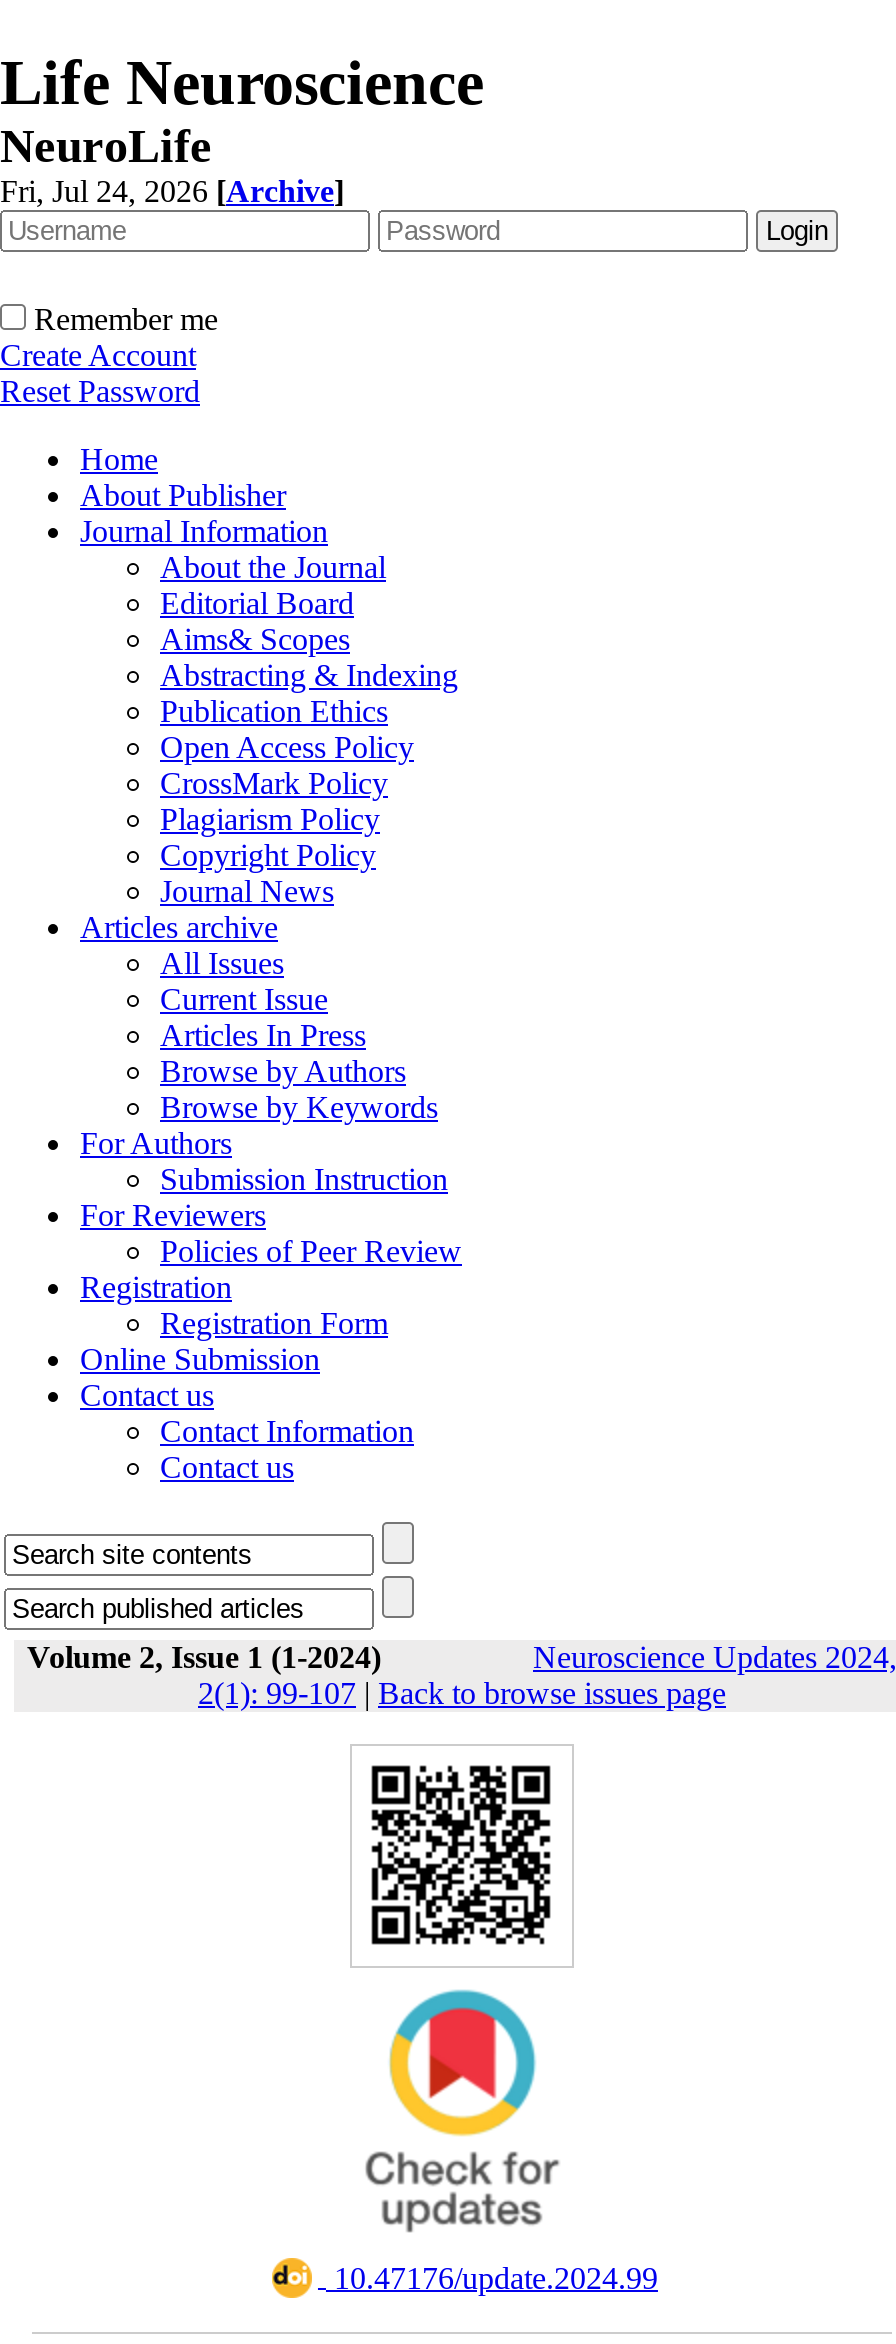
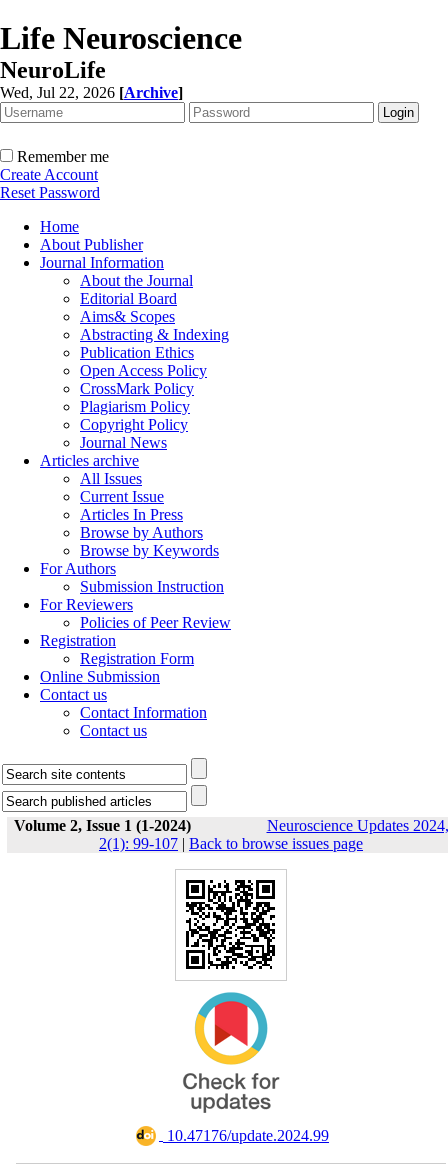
[0,174,344,208] Fri, Jul 24, 2026 [Archive] -> [0,84,183,101] Wed, Jul 22, 2026 [Archive]

